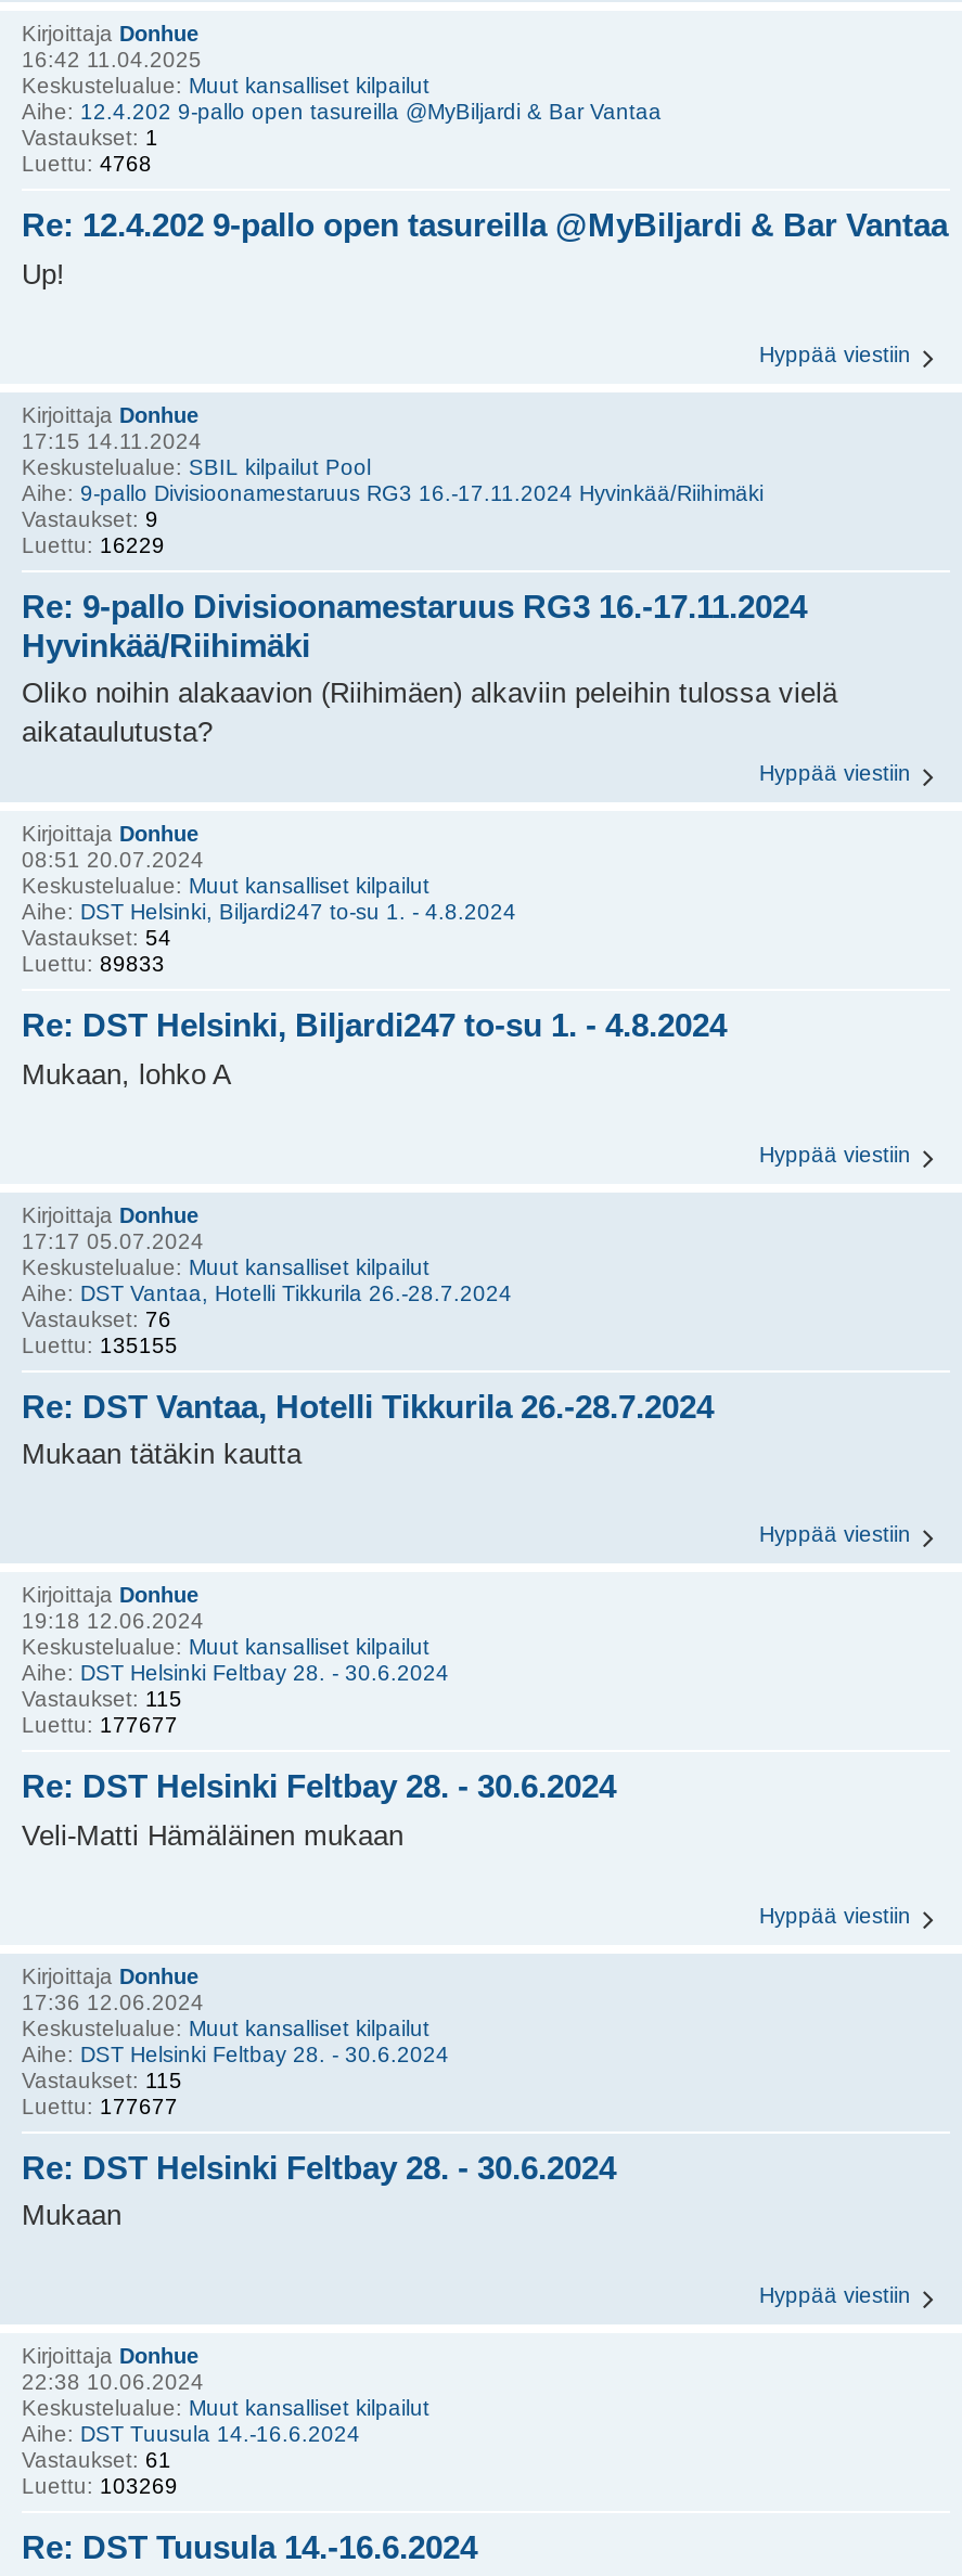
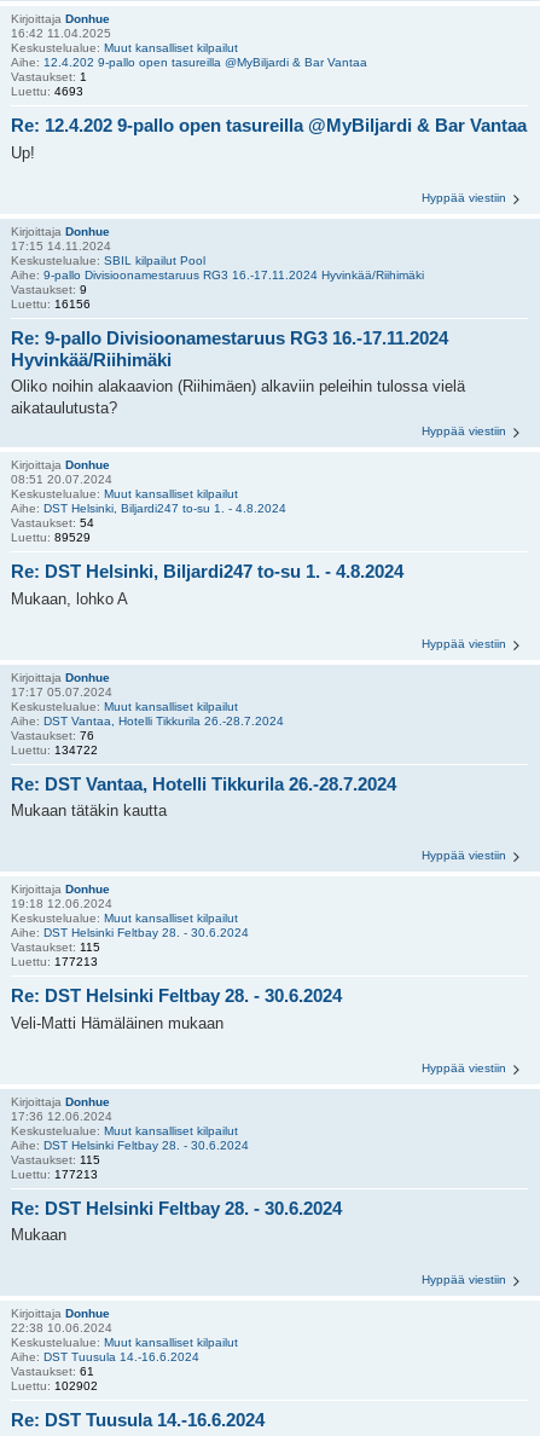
[22,152,152,176] Luettu: 4768 -> [11,85,83,98] Luettu: 4693
[22,532,165,556] Luettu: 16229 -> [11,297,91,310] Luettu: 16156
[22,952,165,976] Luettu: 89833 -> [11,531,91,544] Luettu: 89529
[22,1332,178,1356] Luettu: 135155 -> [11,743,98,756] Luettu: 134722
[22,1713,178,1737] Luettu: 177677 -> [11,955,98,968] Luettu: 177213
[22,2094,178,2117] Luettu: 177677 -> [11,1167,98,1180] Luettu: 177213
[22,2474,178,2498] Luettu: 103269 -> [11,1379,98,1392] Luettu: 102902

